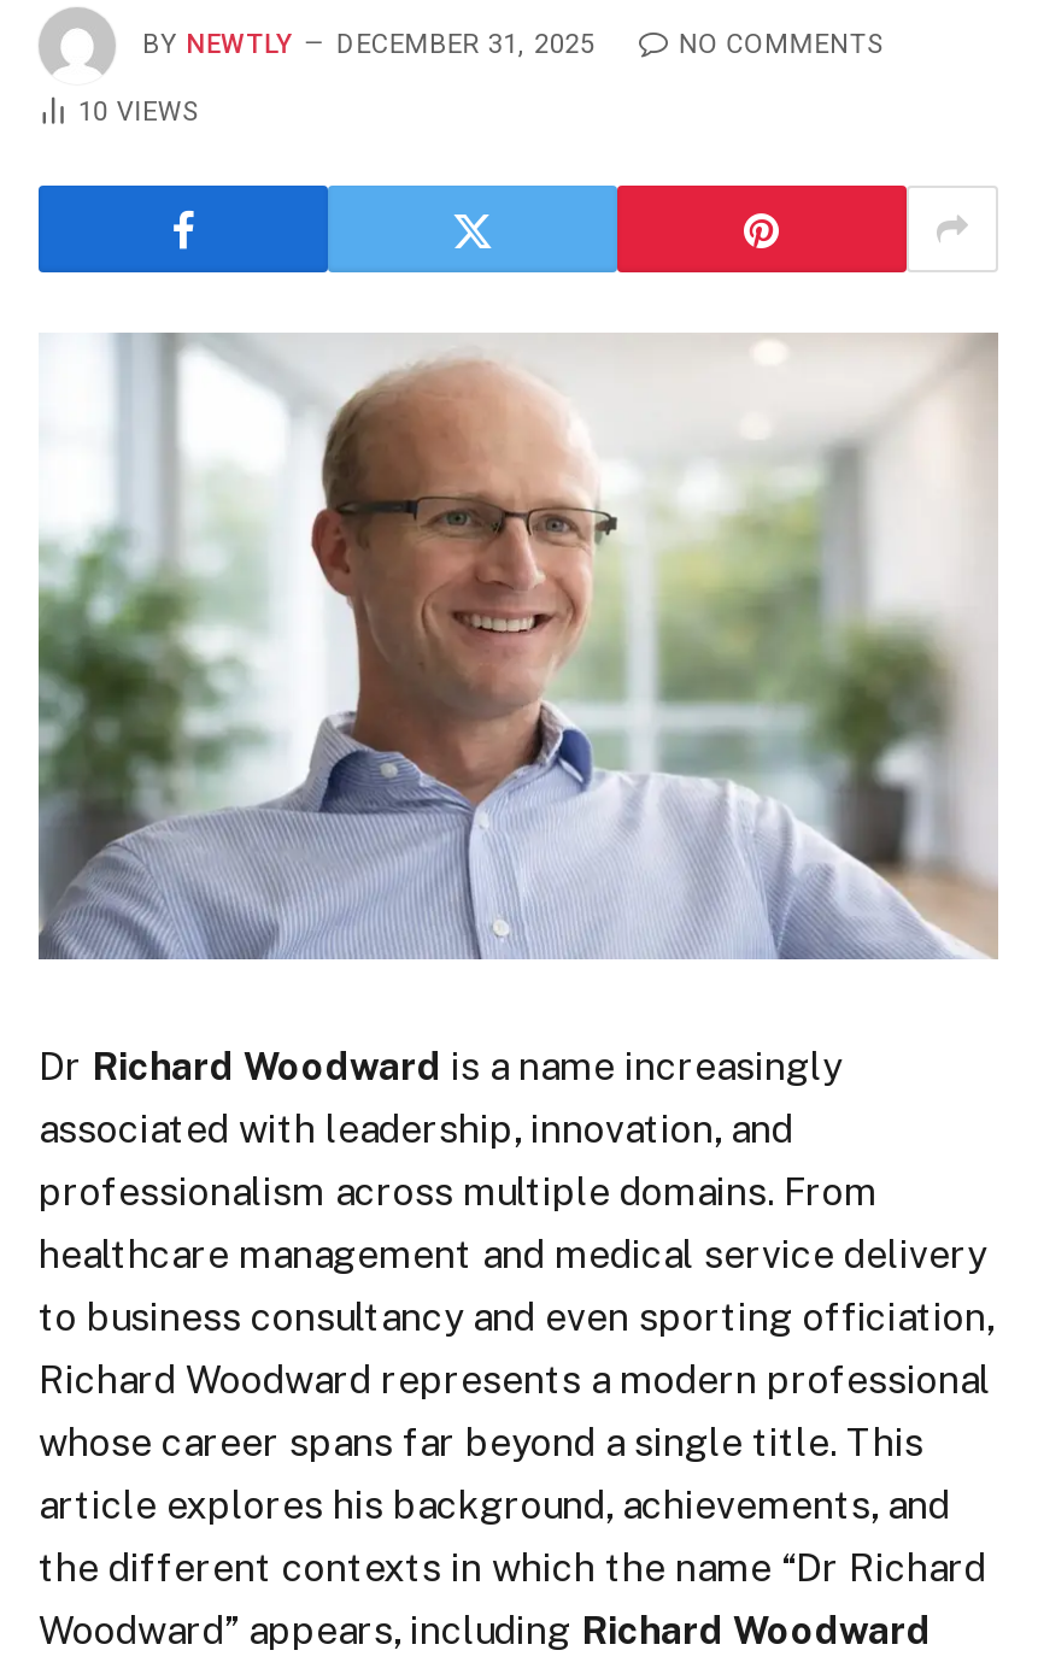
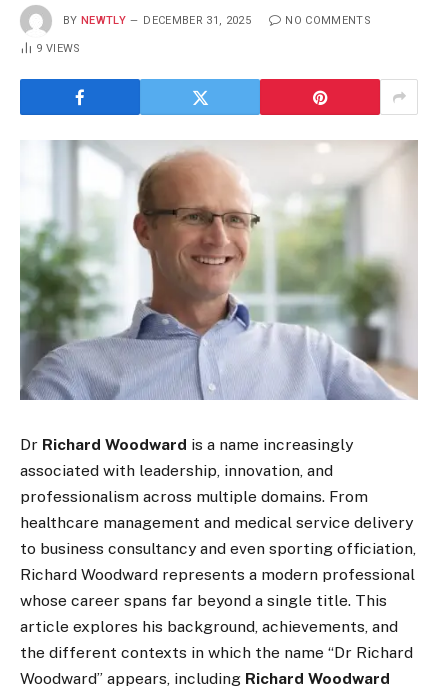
[78,96,200,128] 10 VIEWS -> [36,42,81,55] 9 VIEWS

